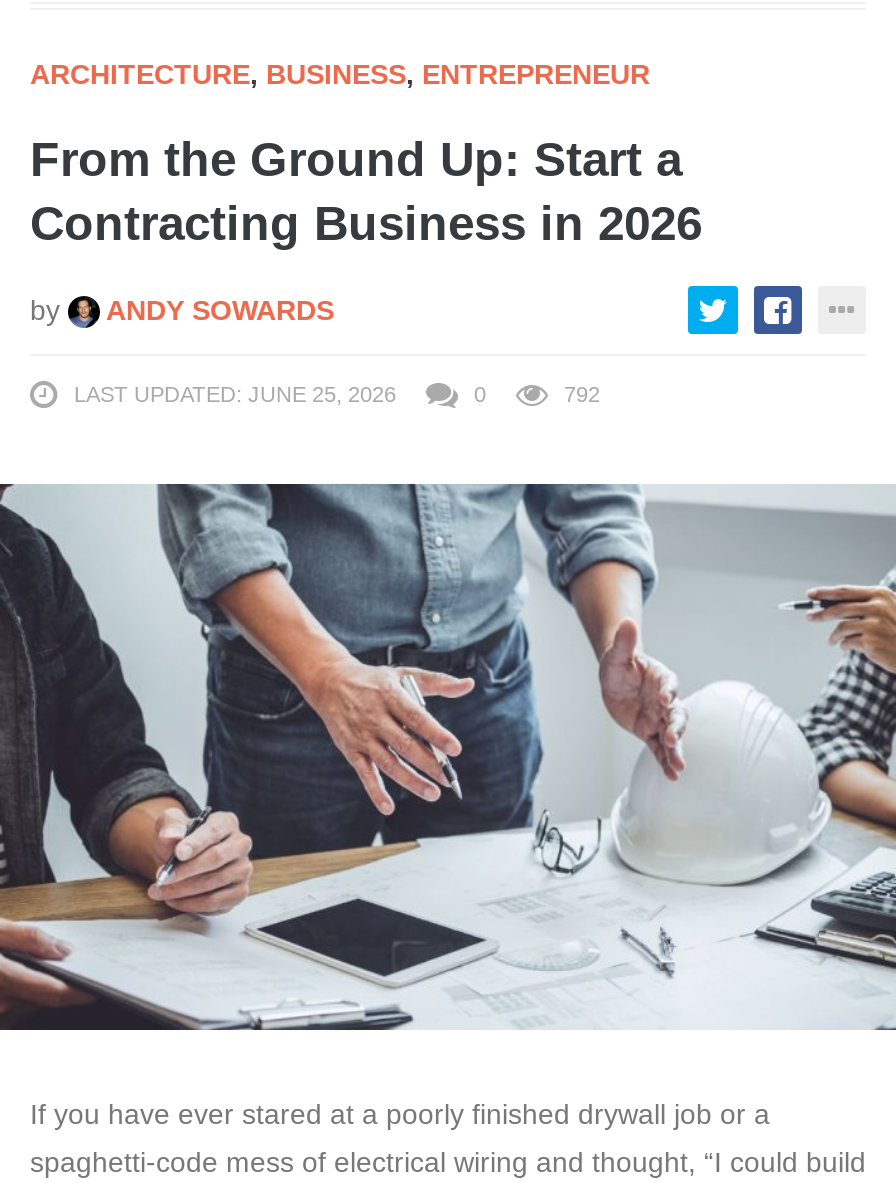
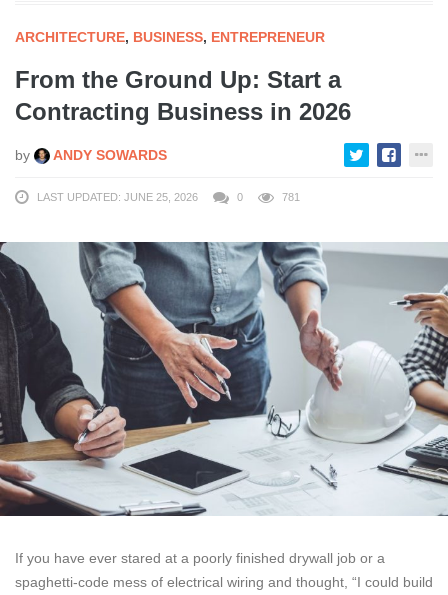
[558,382,600,406] 792 -> [279,191,300,203] 781

